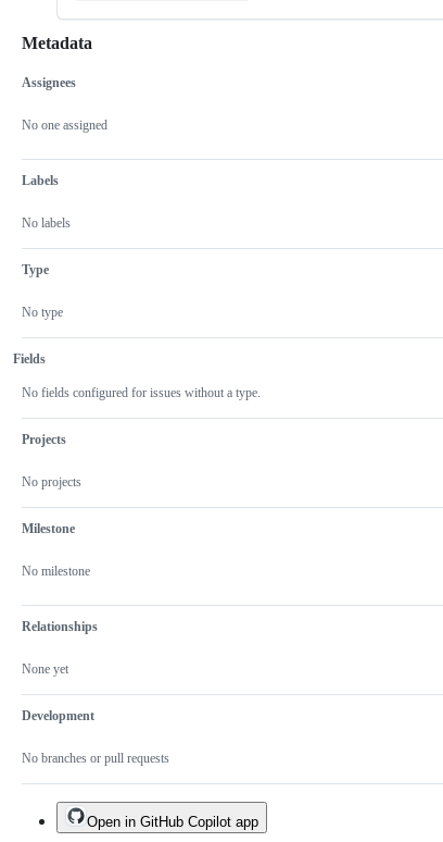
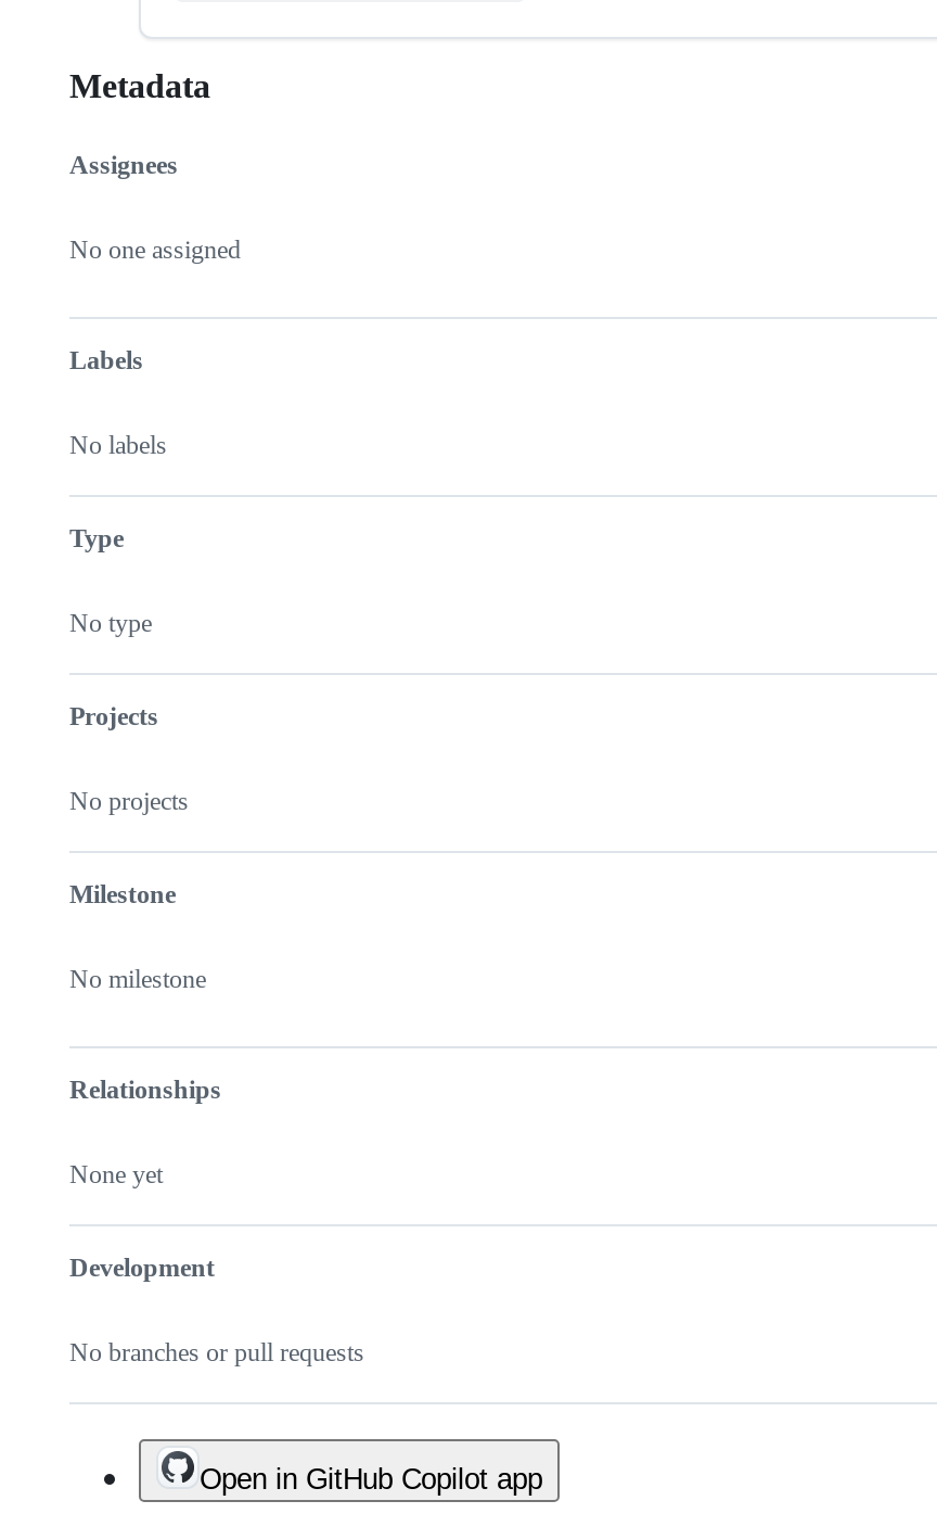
[13,352,261,401] Fields | No fields configured for issues without a type. -> none

